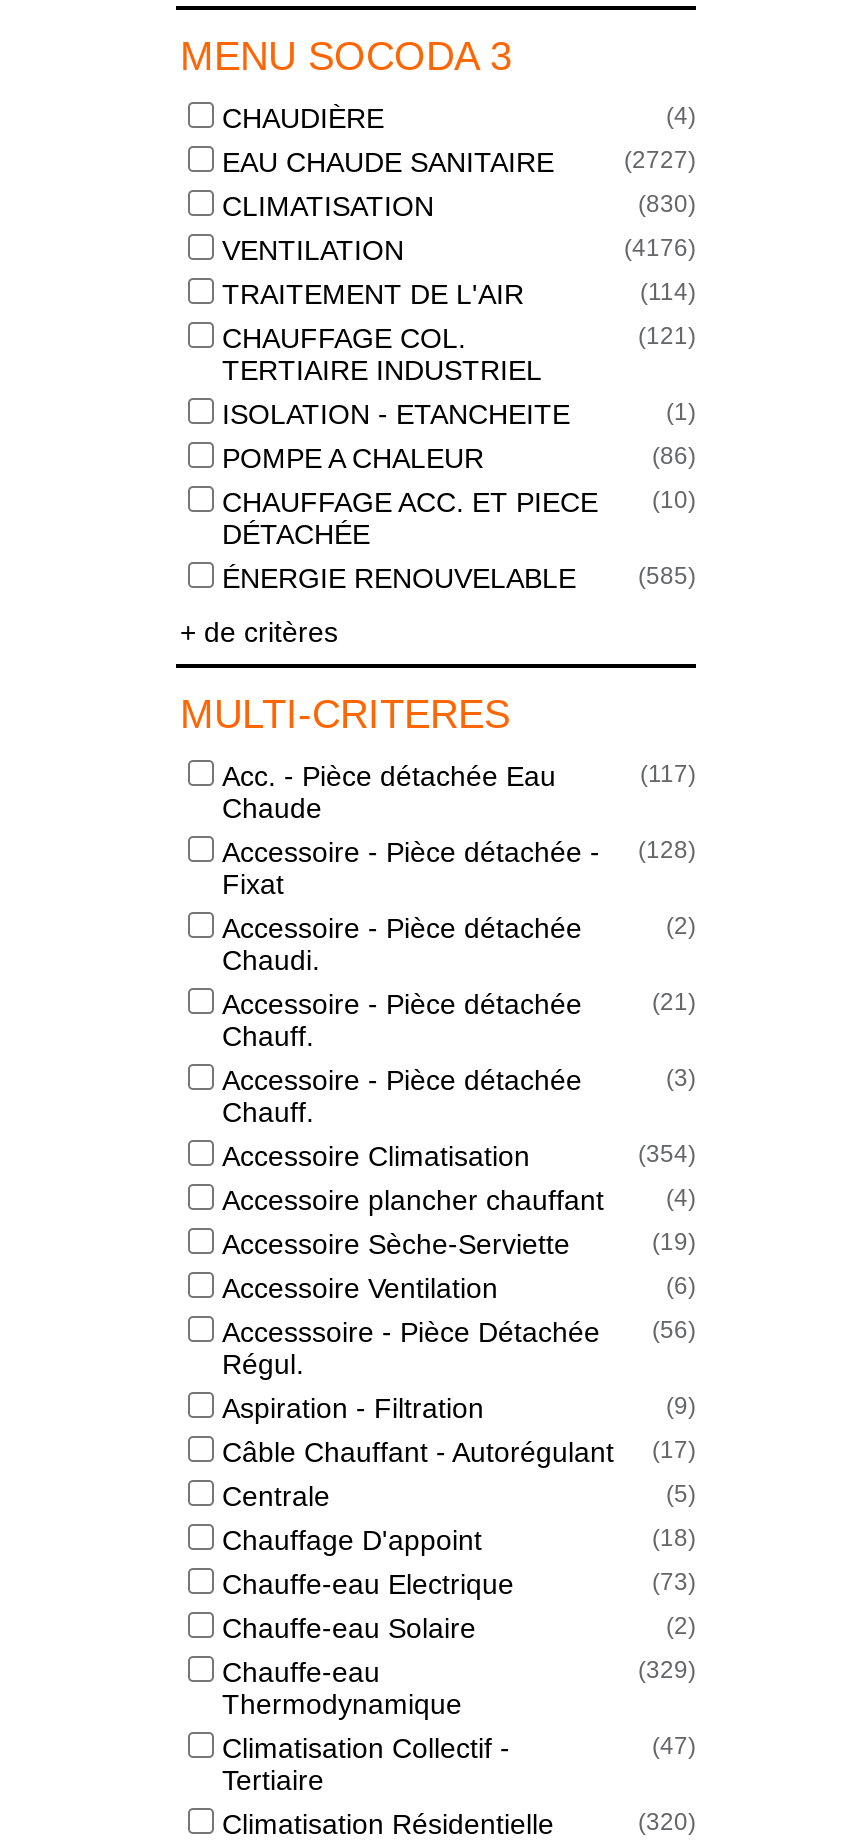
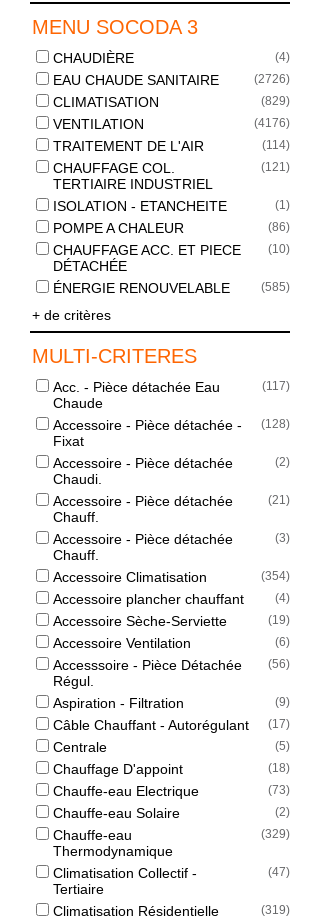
[624,146,696,174] (2727) -> [254,72,290,86] (2726)
[638,190,696,218] (830) -> [261,94,290,108] (829)
[638,1808,696,1836] (320) -> [261,903,290,917] (319)

